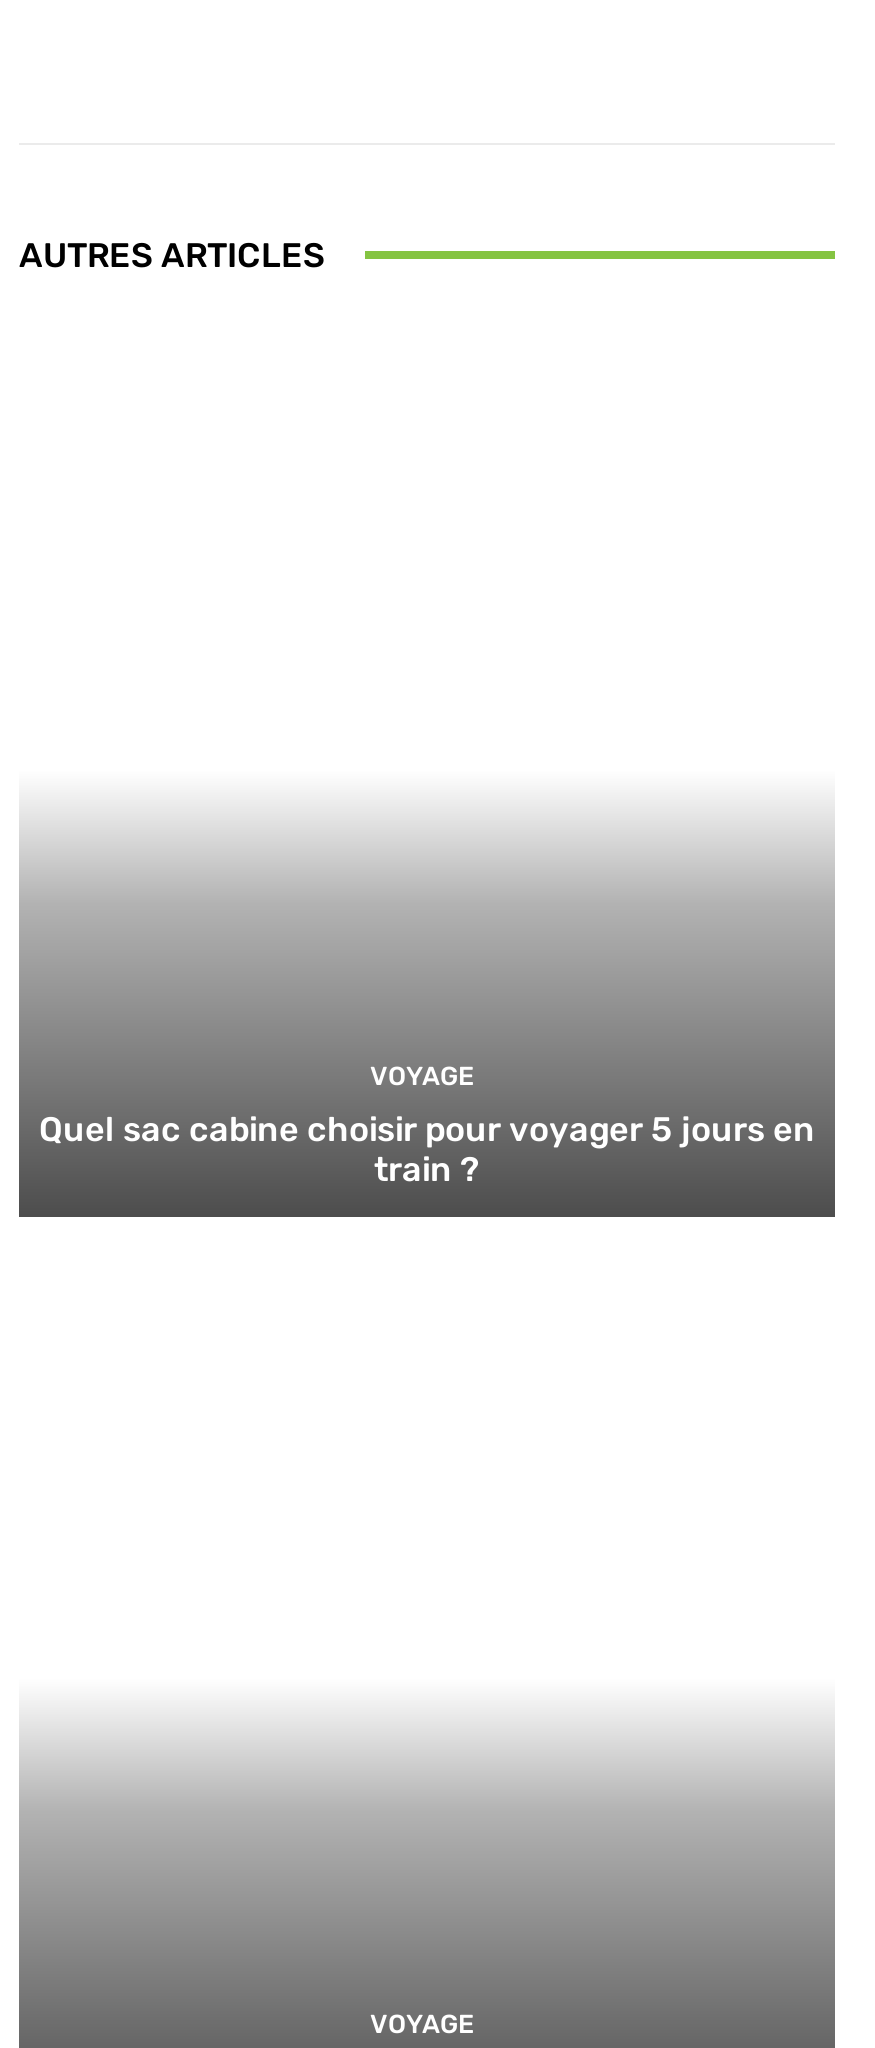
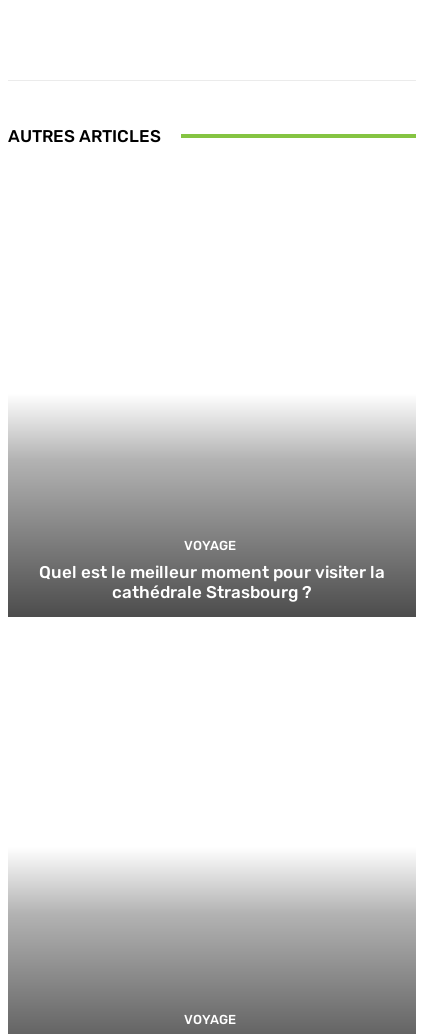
[39,1108,815,1188] Quel sac cabine choisir pour voyager 5 jours en | train ? -> [39,562,385,602] Quel est le meilleur moment pour visiter la | cathédrale Strasbourg ?

